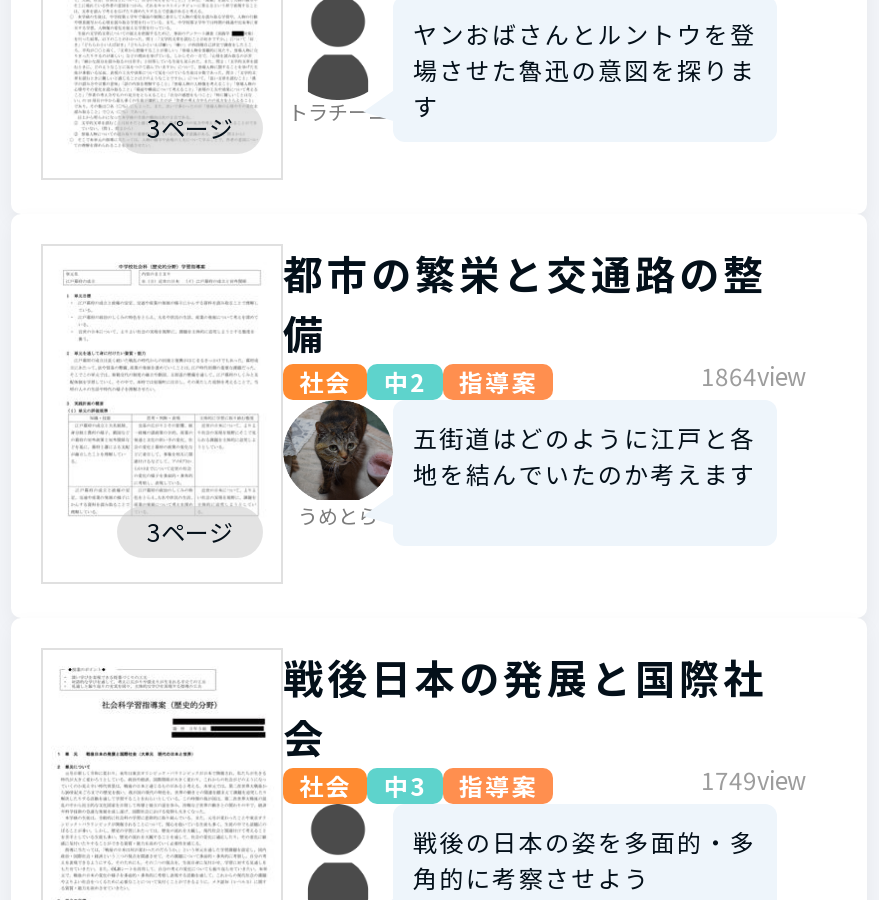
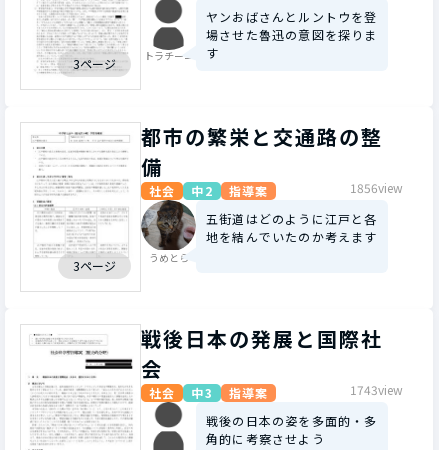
[701,358,807,392] 1864view -> [350,179,403,196] 1856view
[701,762,807,796] 1749view -> [350,381,403,398] 1743view

